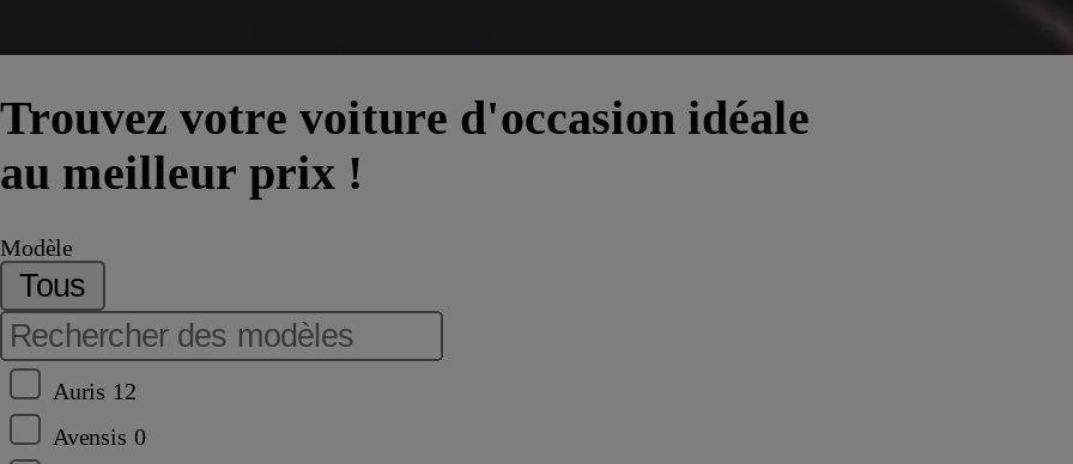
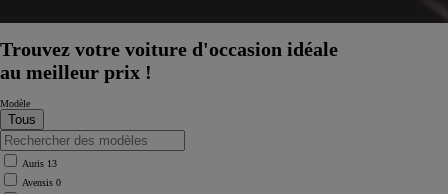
[53,377,137,404] Auris 12 -> [22,158,57,169] Auris 13

